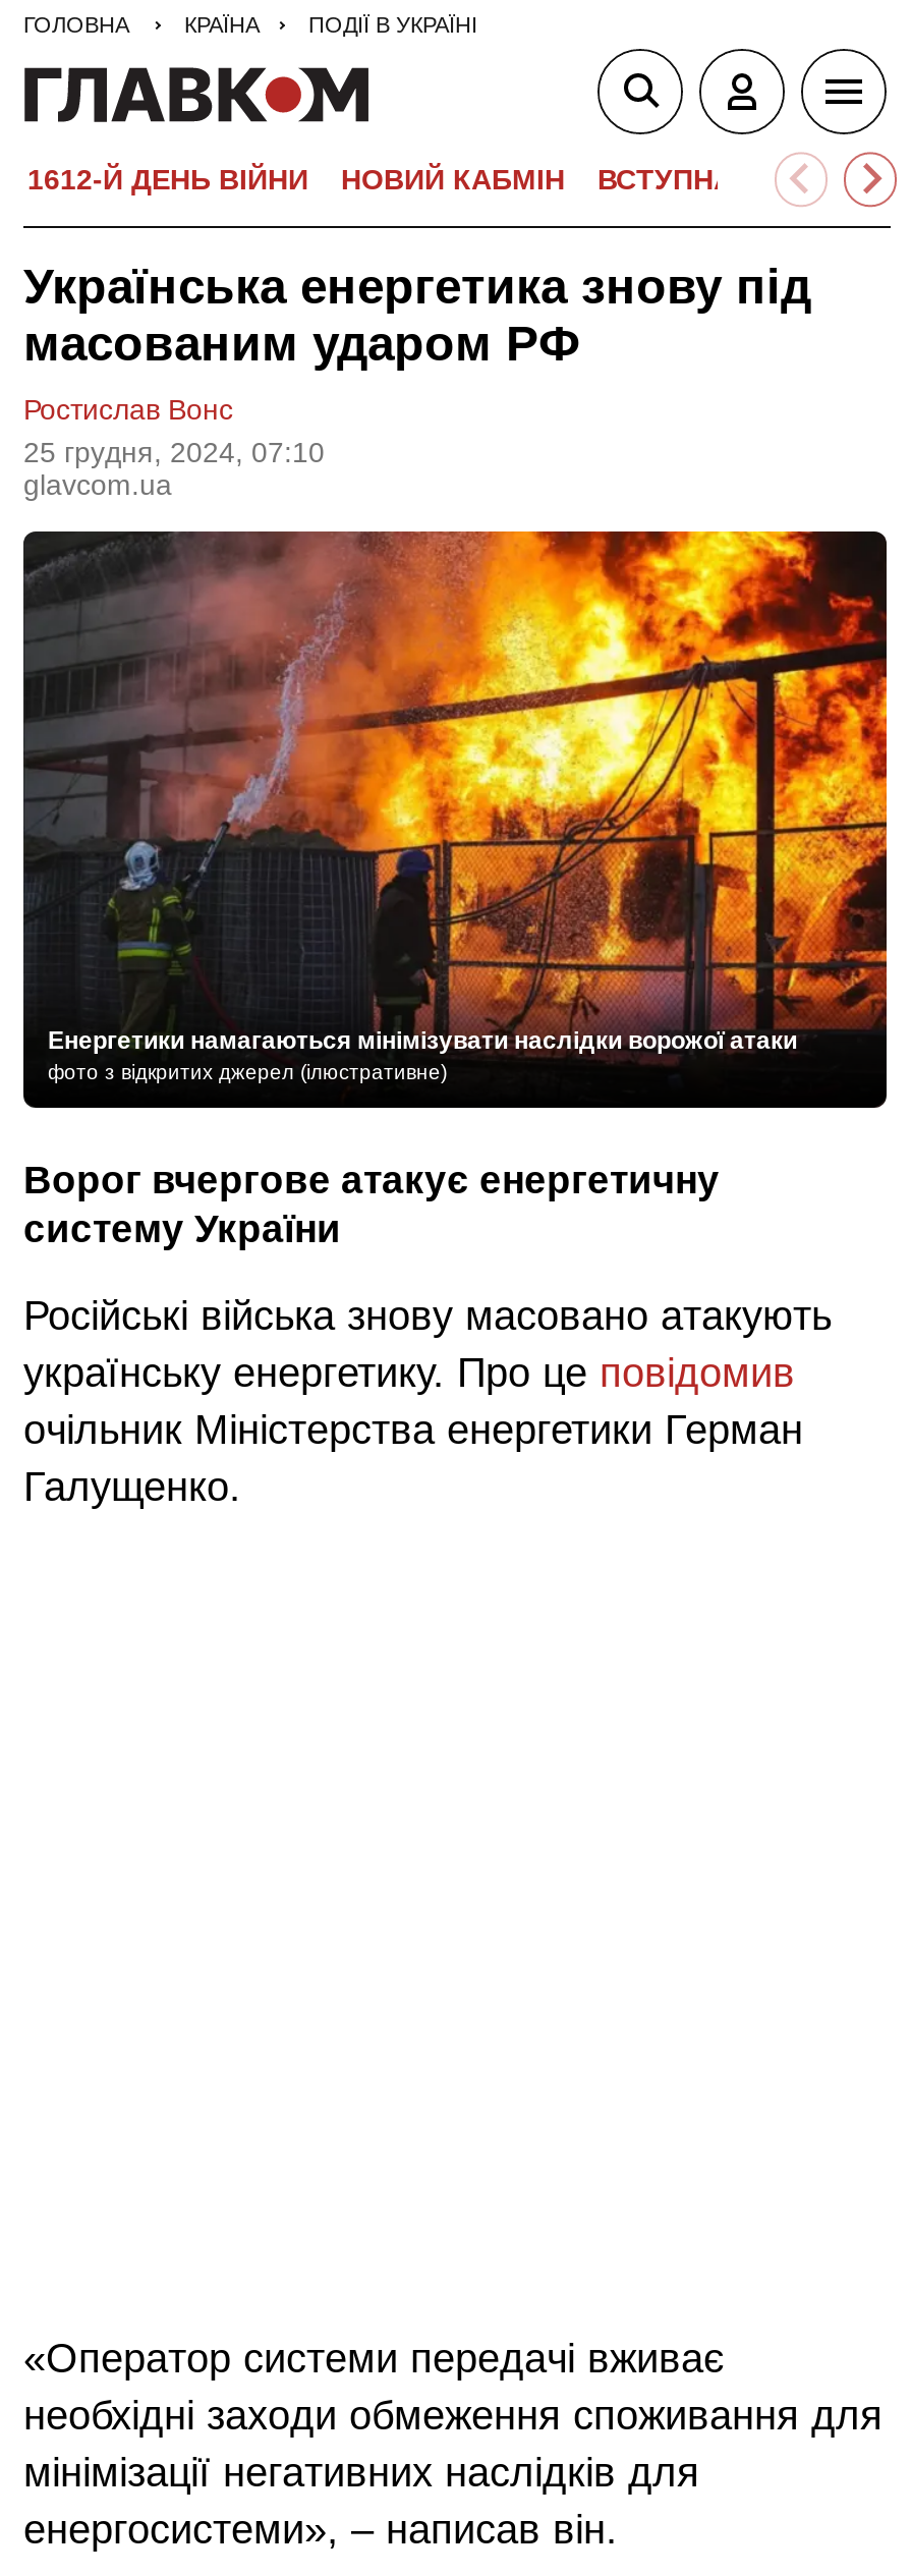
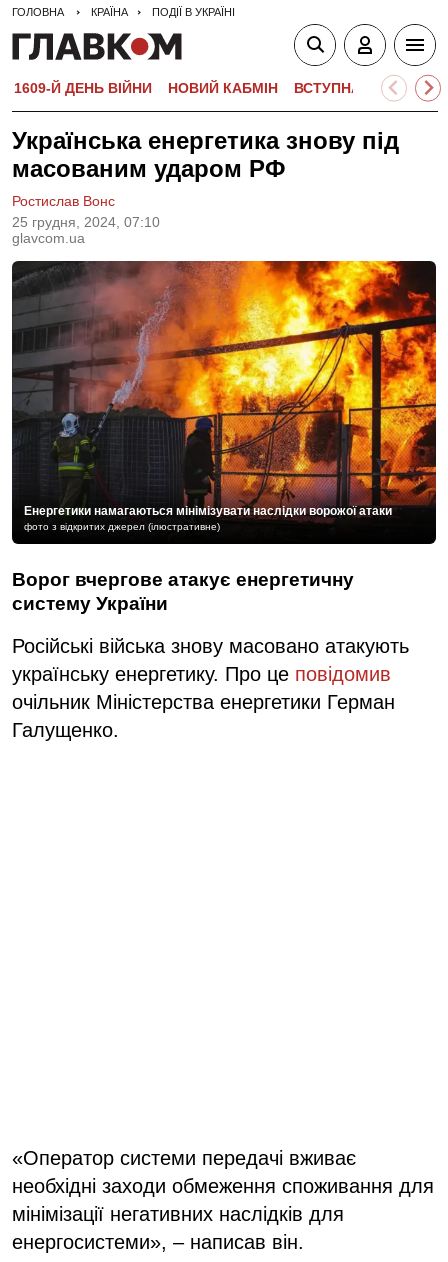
[27,163,308,195] 1612-Й ДЕНЬ ВІЙНИ -> [14,80,152,96] 1609-Й ДЕНЬ ВІЙНИ

